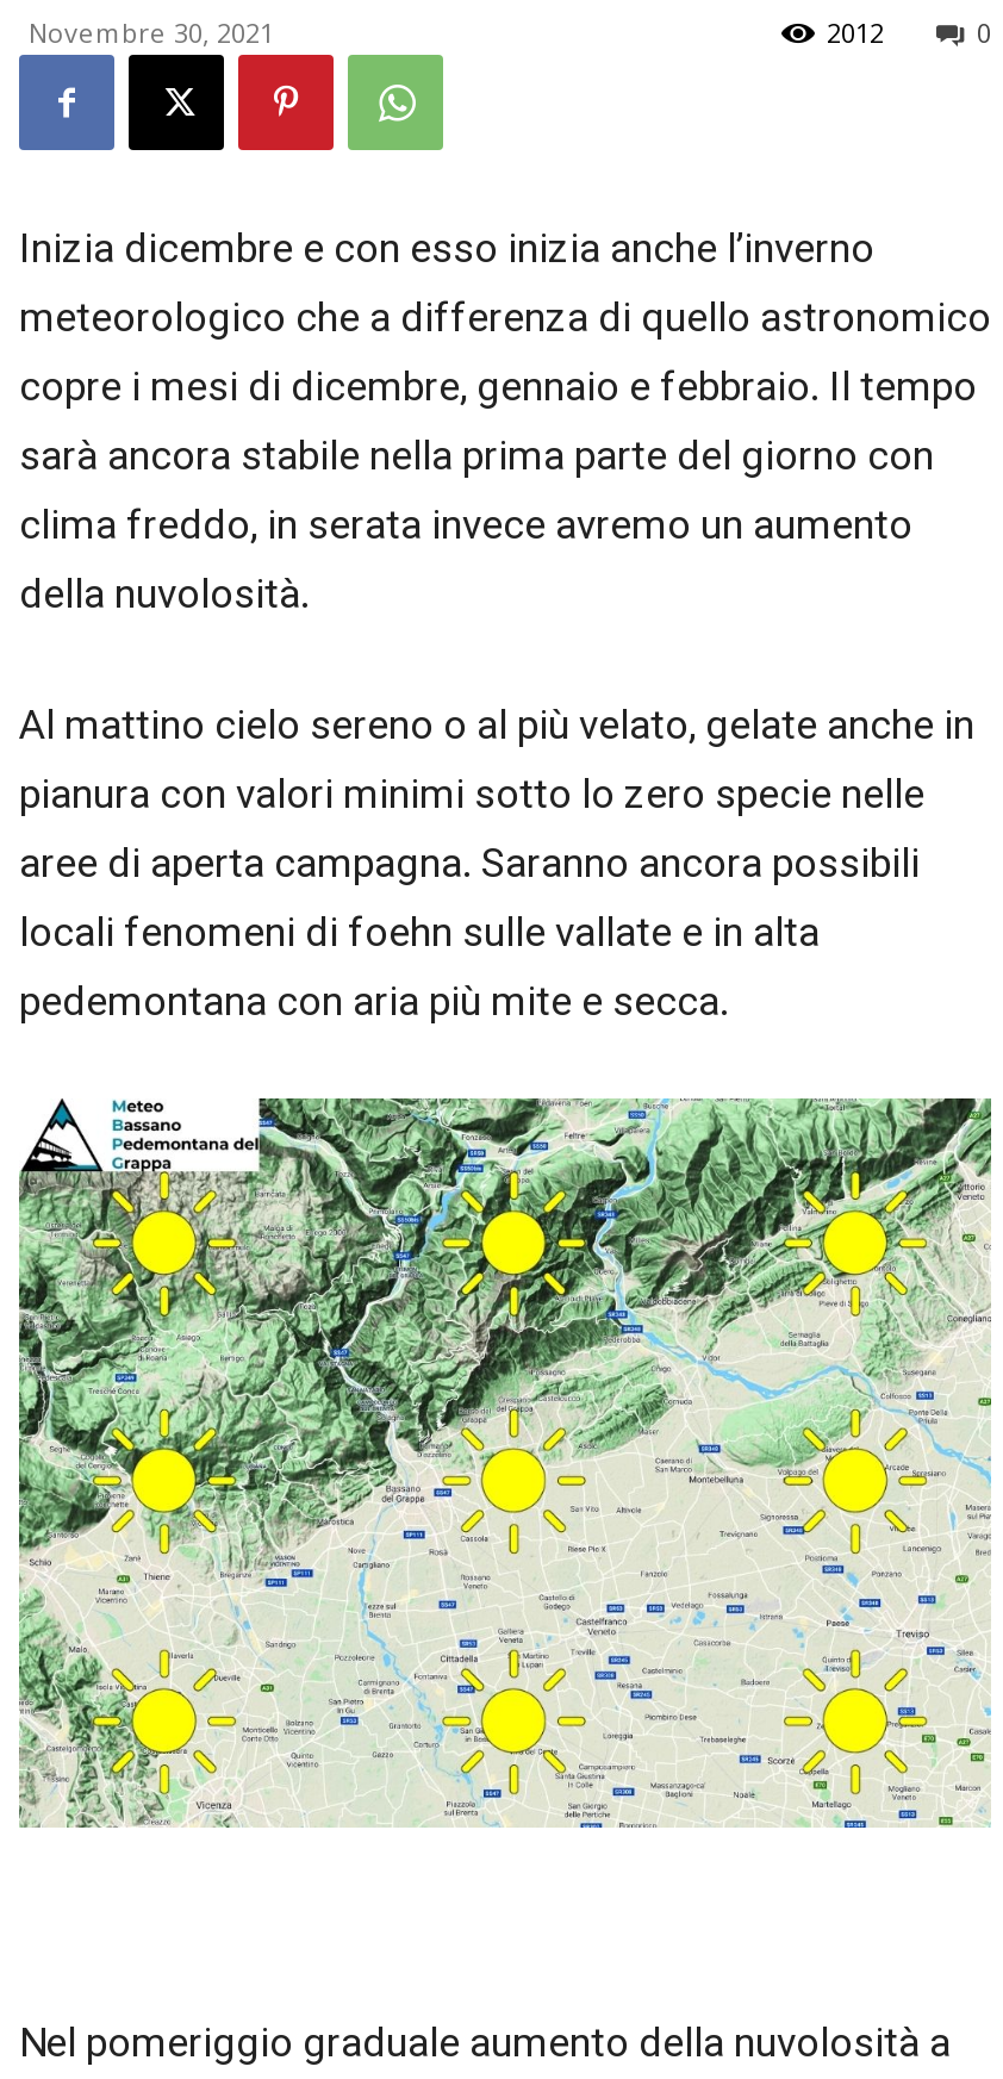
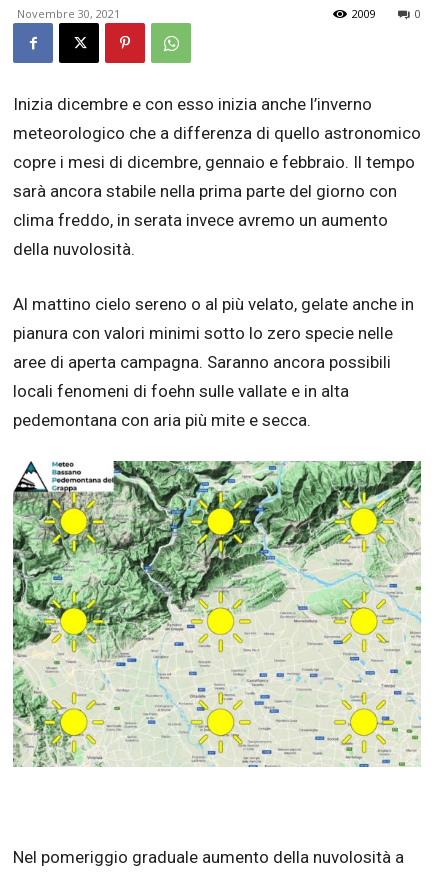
[827,14,884,50] 2012 -> [352,6,376,21] 2009

